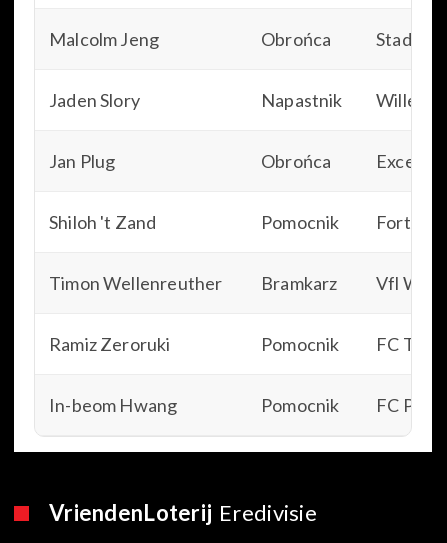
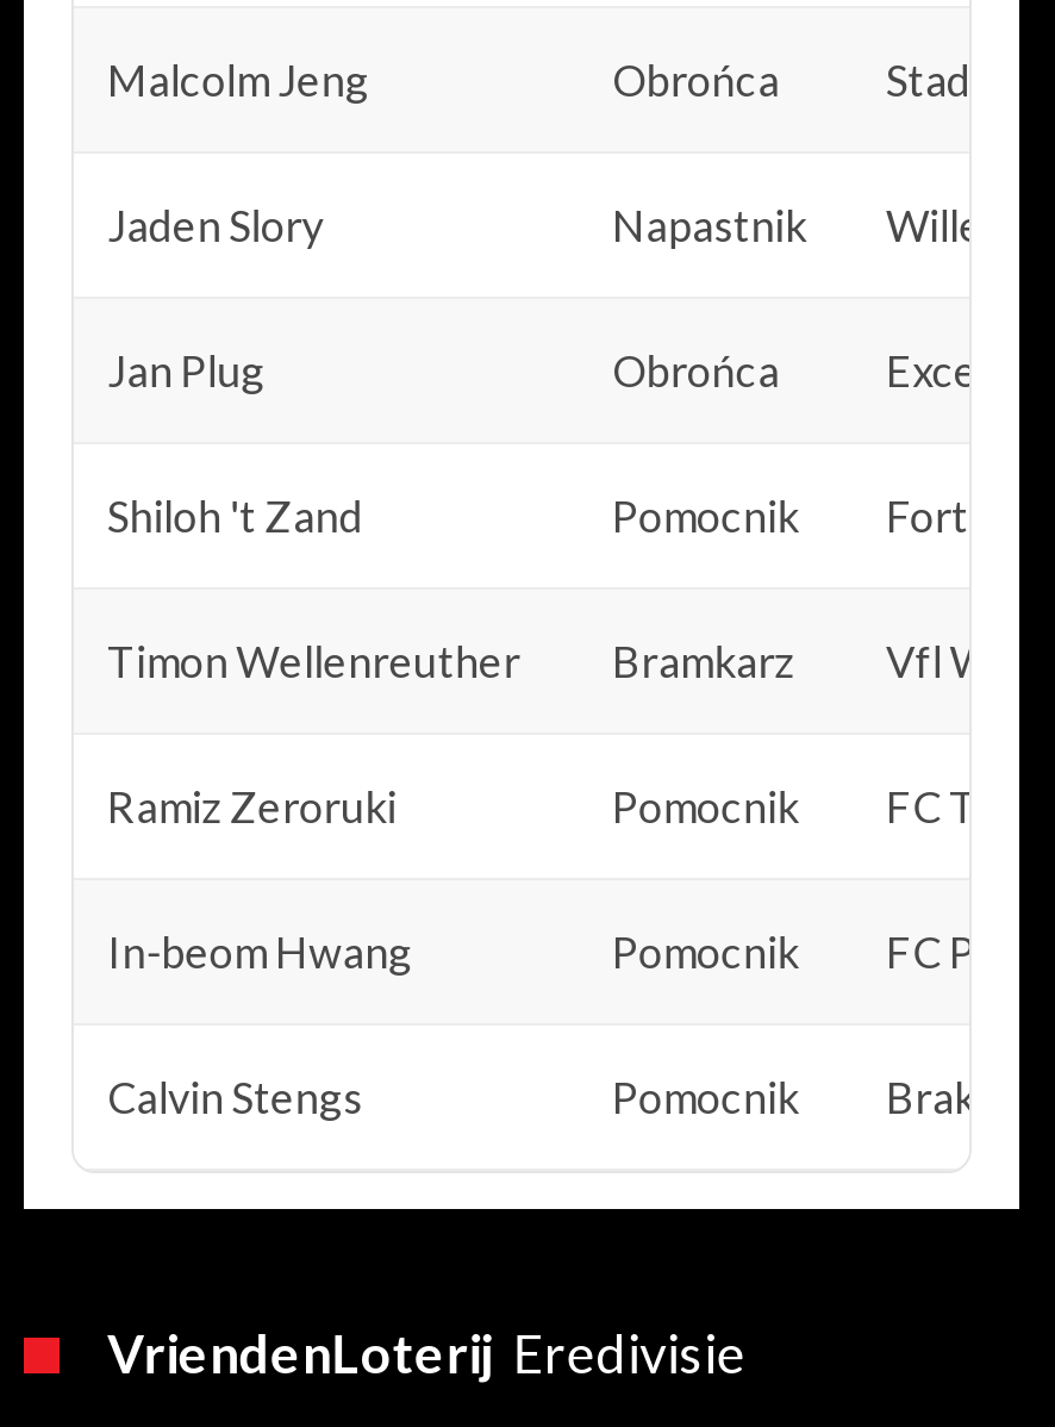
none -> [107,1072,976,1124] Calvin Stengs | Pomocnik | Brak

